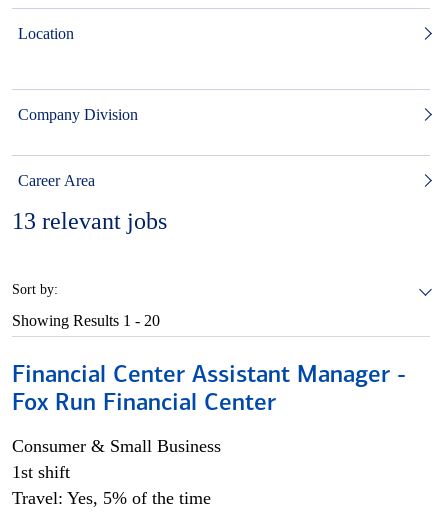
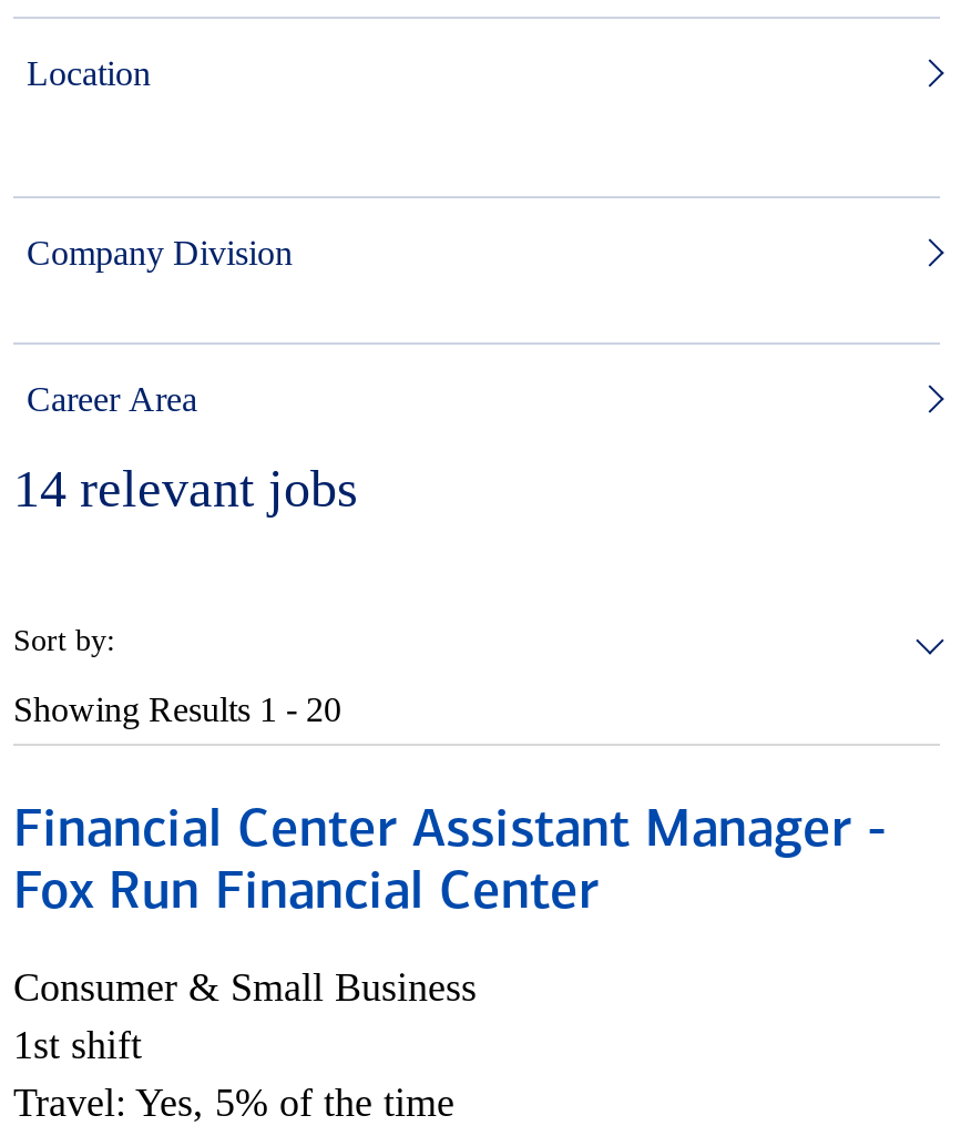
[12,208,167,234] 13 relevant jobs -> [13,460,357,518] 14 relevant jobs

